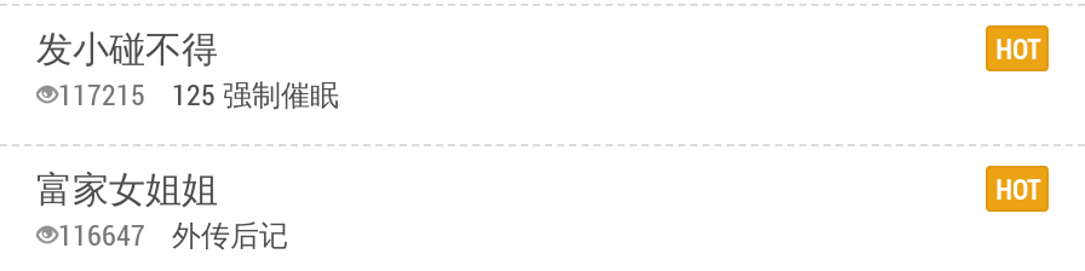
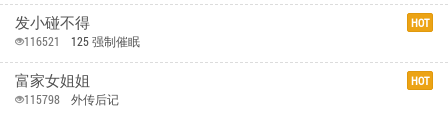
[58,74,339,113] 117215 125 强制催眠 -> [24,33,140,49] 116521 125 强制催眠
[58,214,288,253] 116647 外传后记 -> [24,91,119,107] 115798 外传后记

